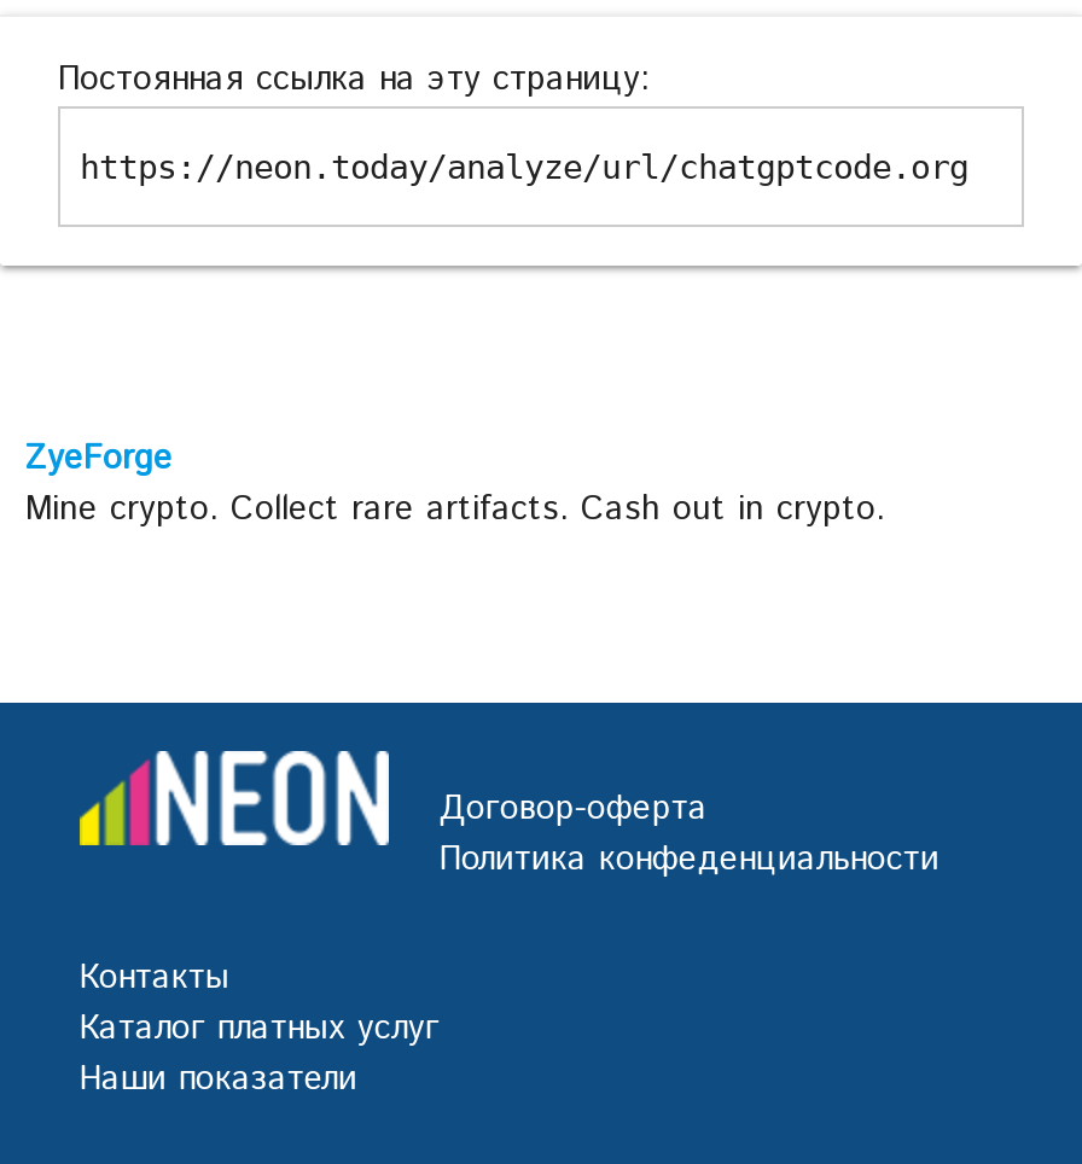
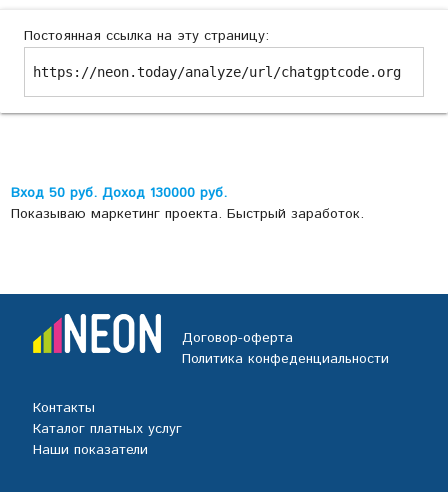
[25,435,885,534] ZyeForge | Mine crypto. Collect rare artifacts. Cash out in crypto. -> [10,183,363,224] Вход 50 руб. Доход 130000 руб. | Показываю маркетинг проекта. Быстрый заработок.

